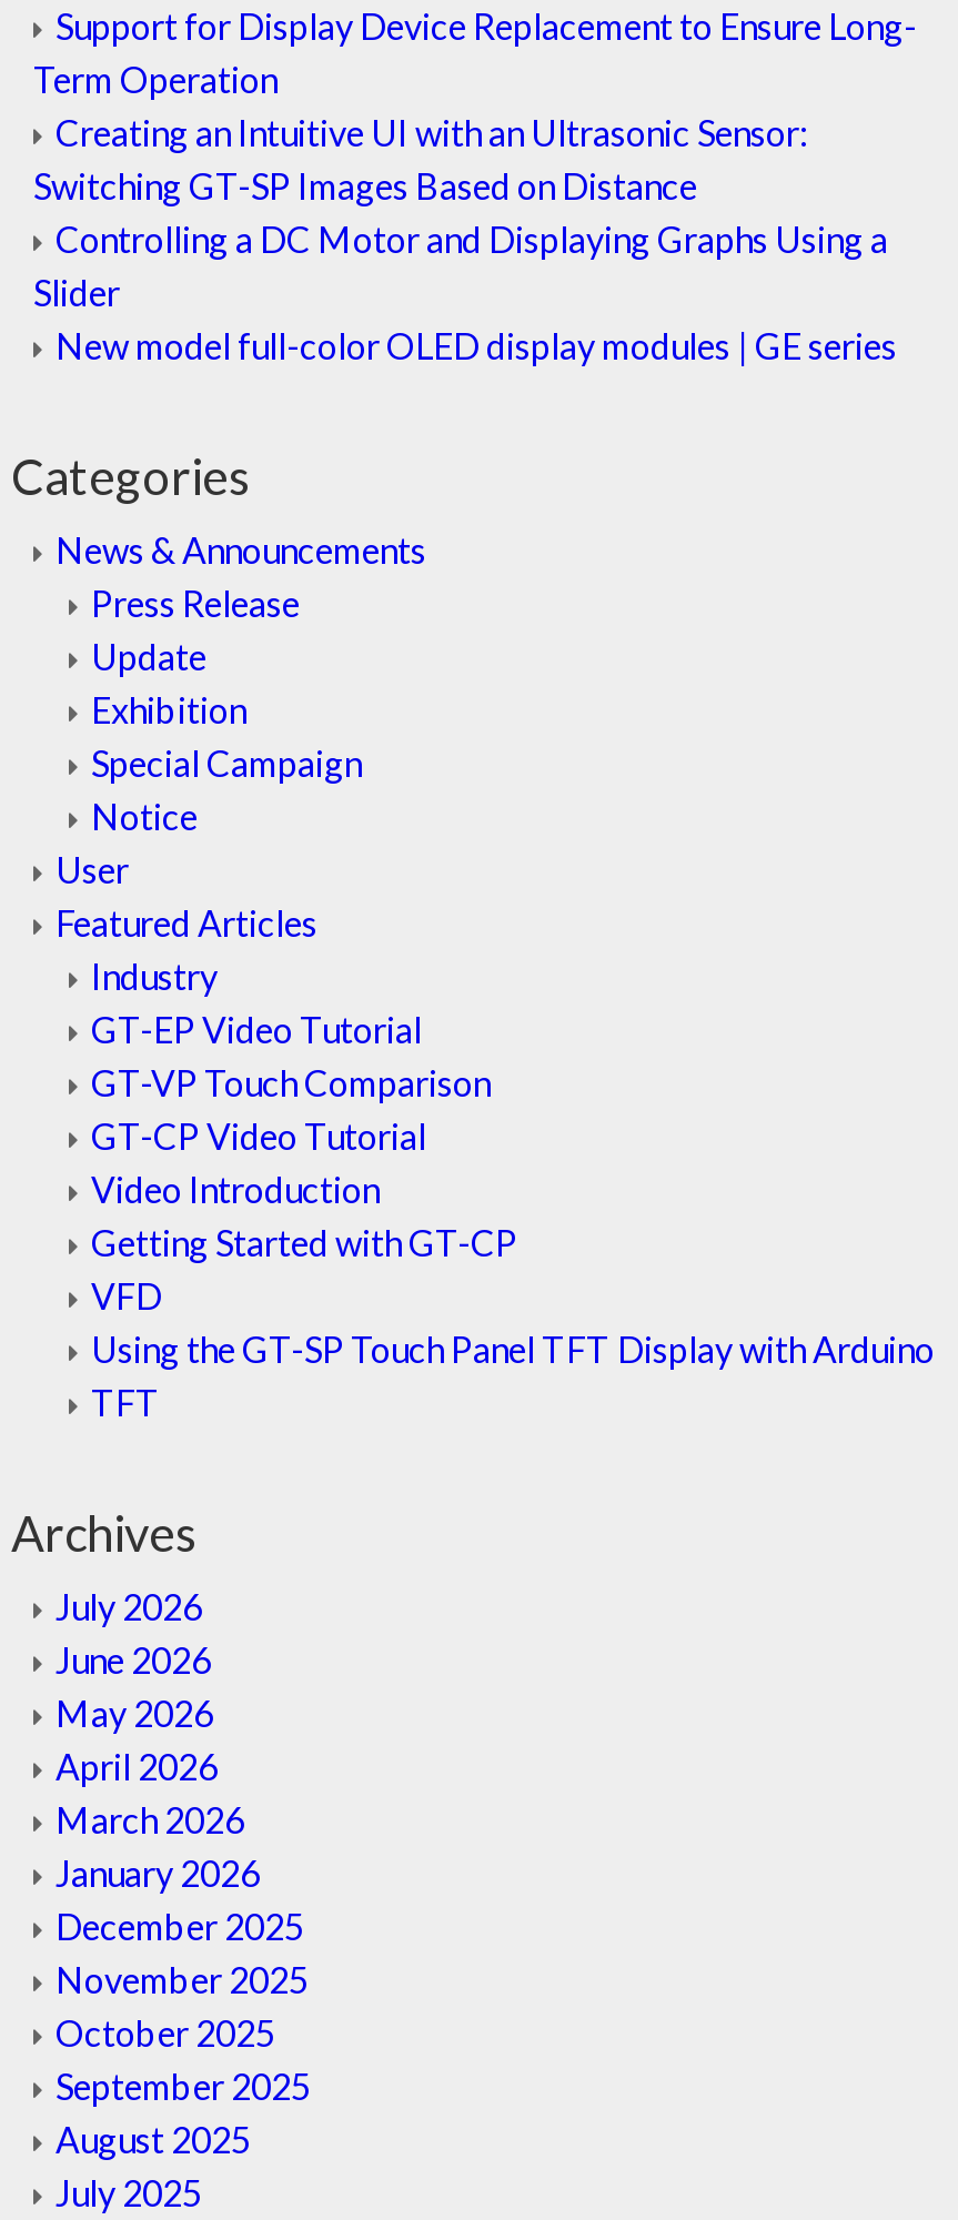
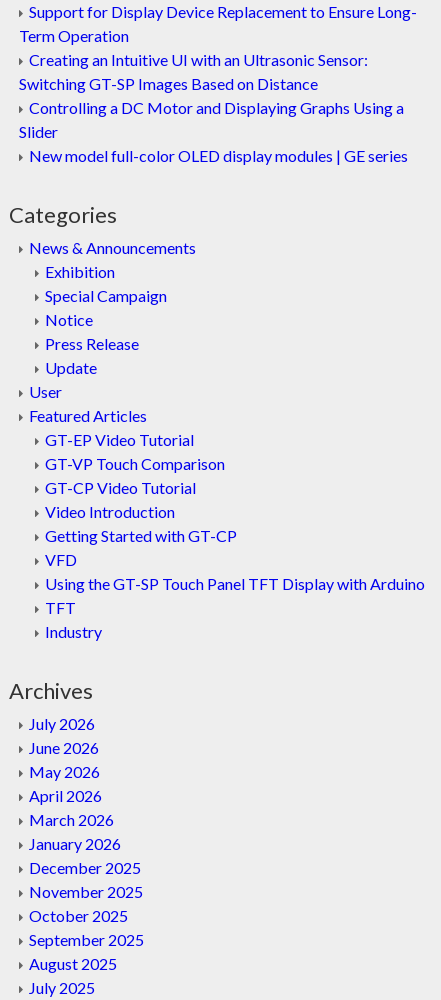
moved [91,583,300,678] -> [45,334,139,377]: Press Release | Update
moved [91,689,362,838] -> [45,262,167,329]: Exhibition | Special Campaign | Notice
moved [91,955,218,998] -> [45,622,102,641]: Industry
moved [91,1009,935,1424] -> [45,430,425,617]: GT-EP Video Tutorial | GT-VP Touch Comparison | GT-CP Video Tutorial | Video Introduction | Getting Started with GT-CP | VFD | Using the GT-SP Touch Panel TFT Display with Arduino | TFT

